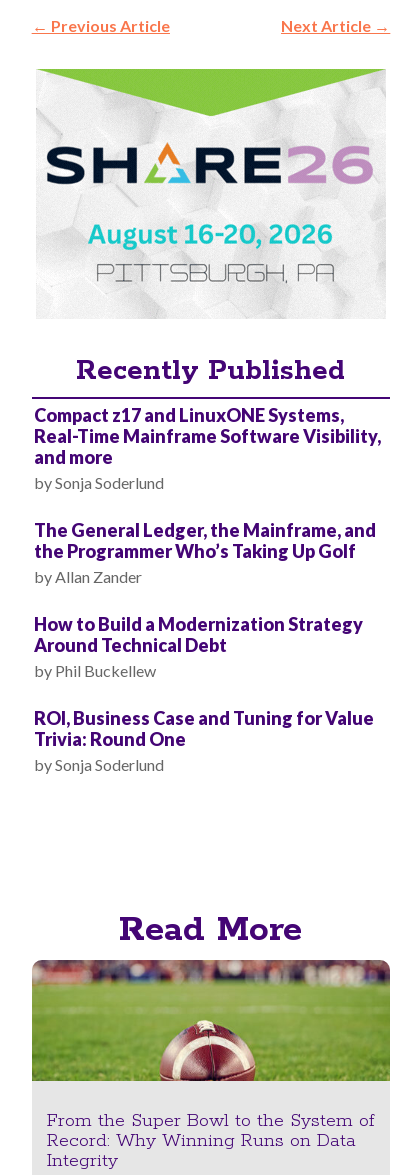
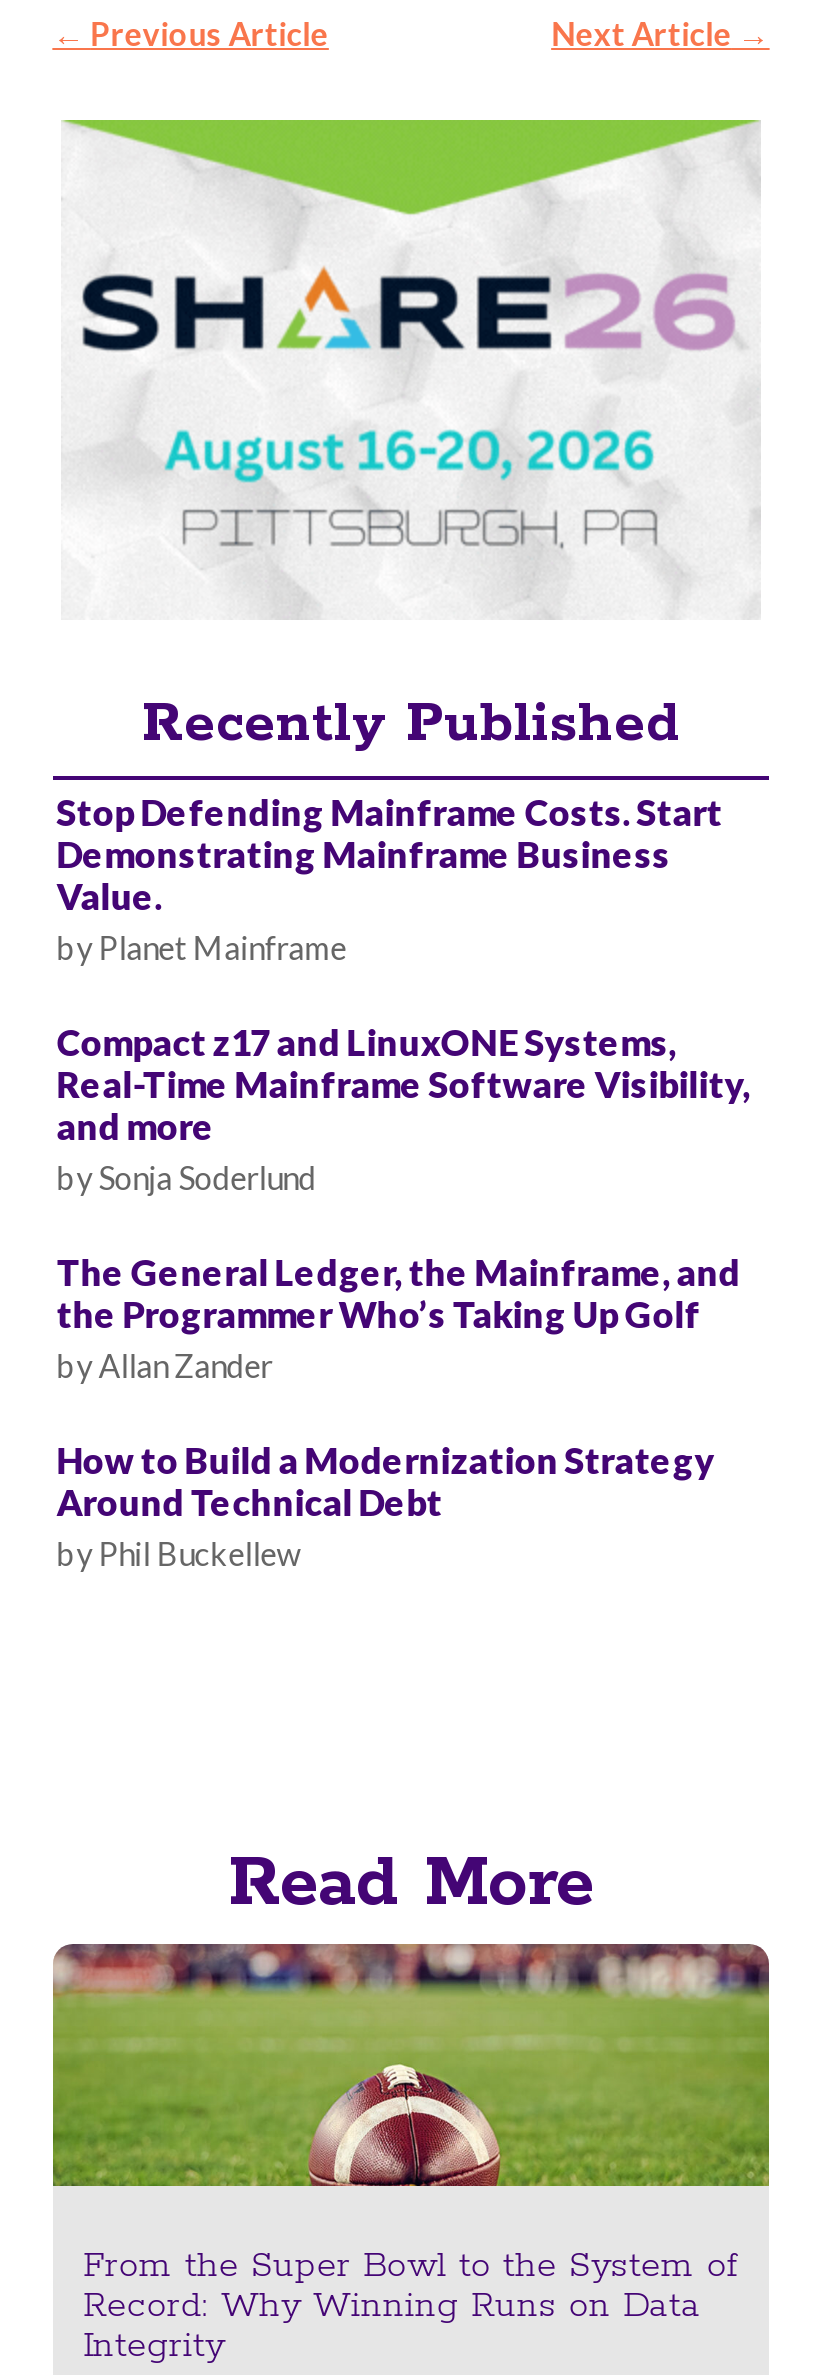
none -> [57,790,723,966] Stop Defending Mainframe Costs. Start | Demonstrating Mainframe Business | Value. | by Planet Mainframe
moved [34,404,381,680] -> [57,1020,751,1572]: Compact z17 and LinuxONE Systems, | Real-Time Mainframe Software Visibility, | and more | ... | Around Technical Debt | by Phil Buckellew
[34,707,374,774] ROI, Business Case and Tuning for Value | Trivia: Round One | by Sonja Soderlund -> none

